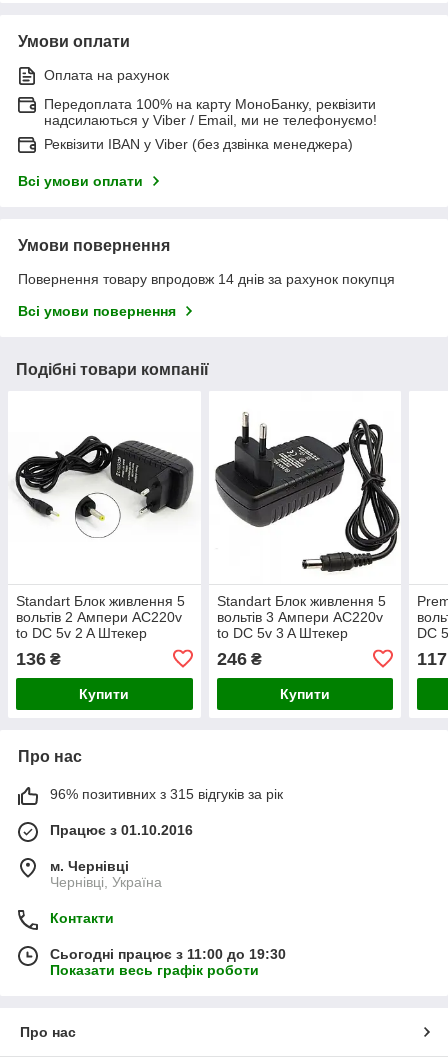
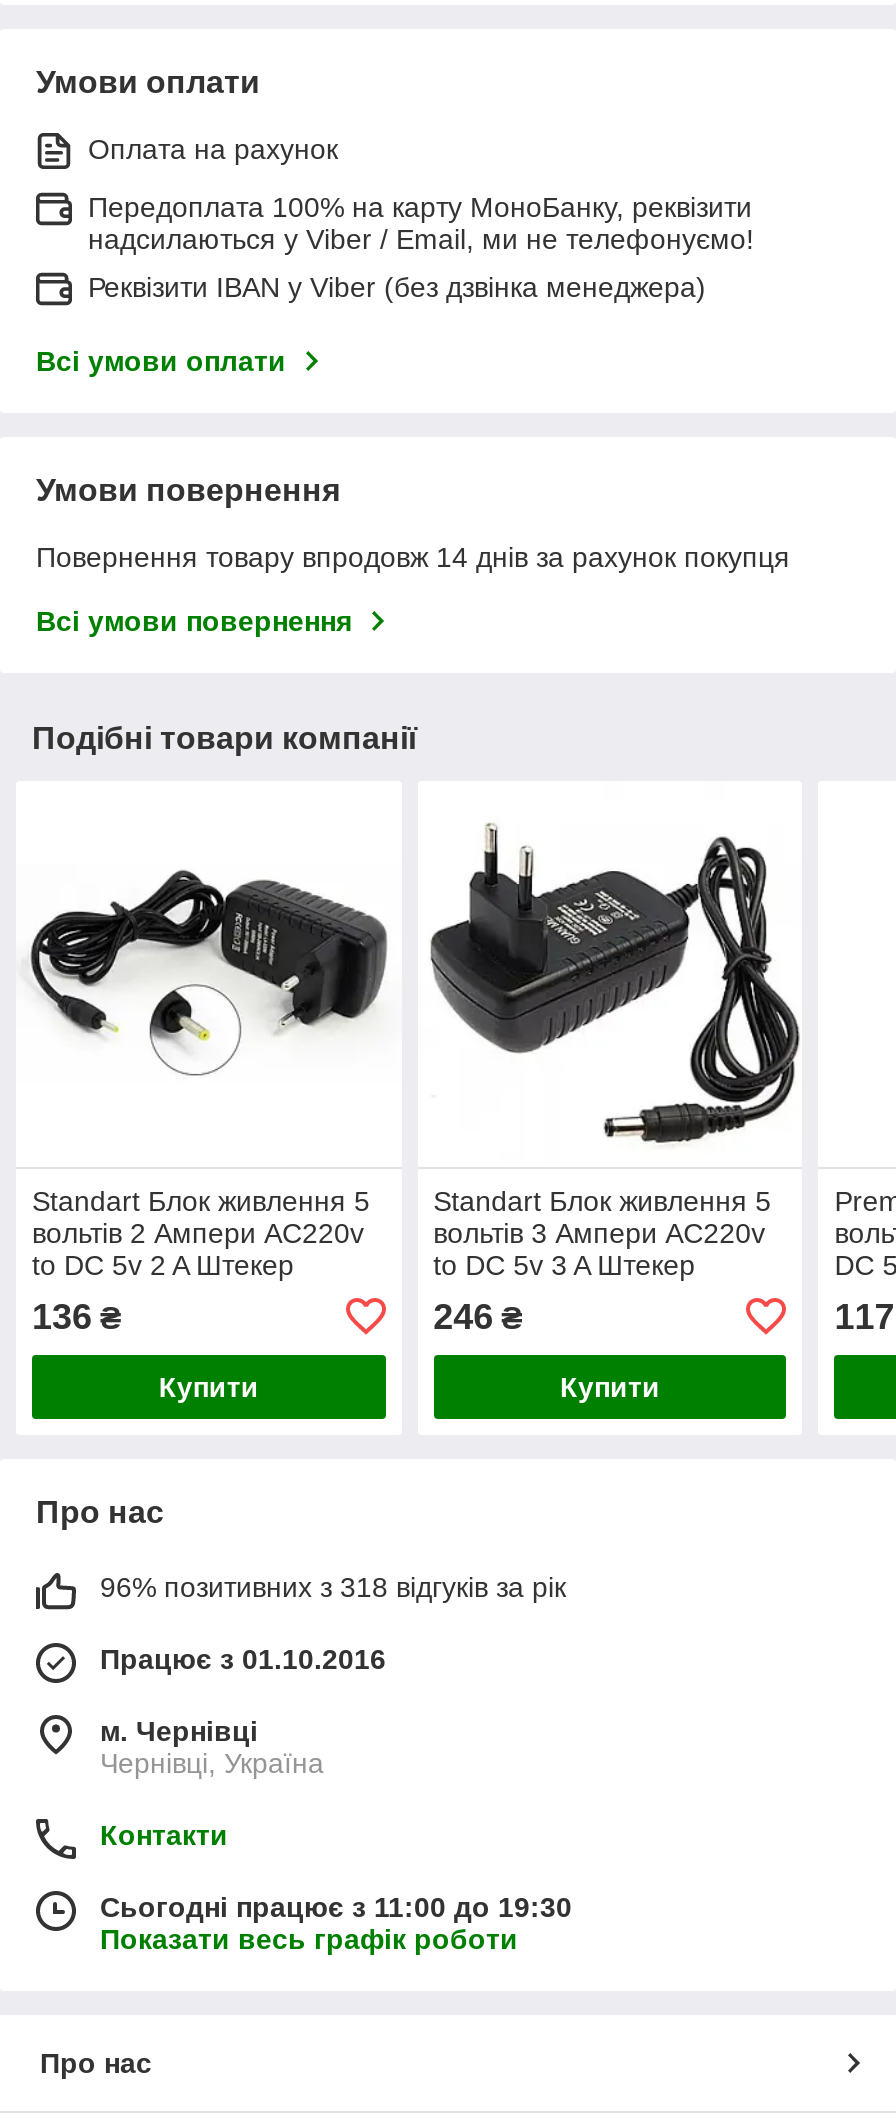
[50,785,283,801] 96% позитивних з 315 відгуків за рік -> [100,1570,566,1602] 96% позитивних з 318 відгуків за рік

